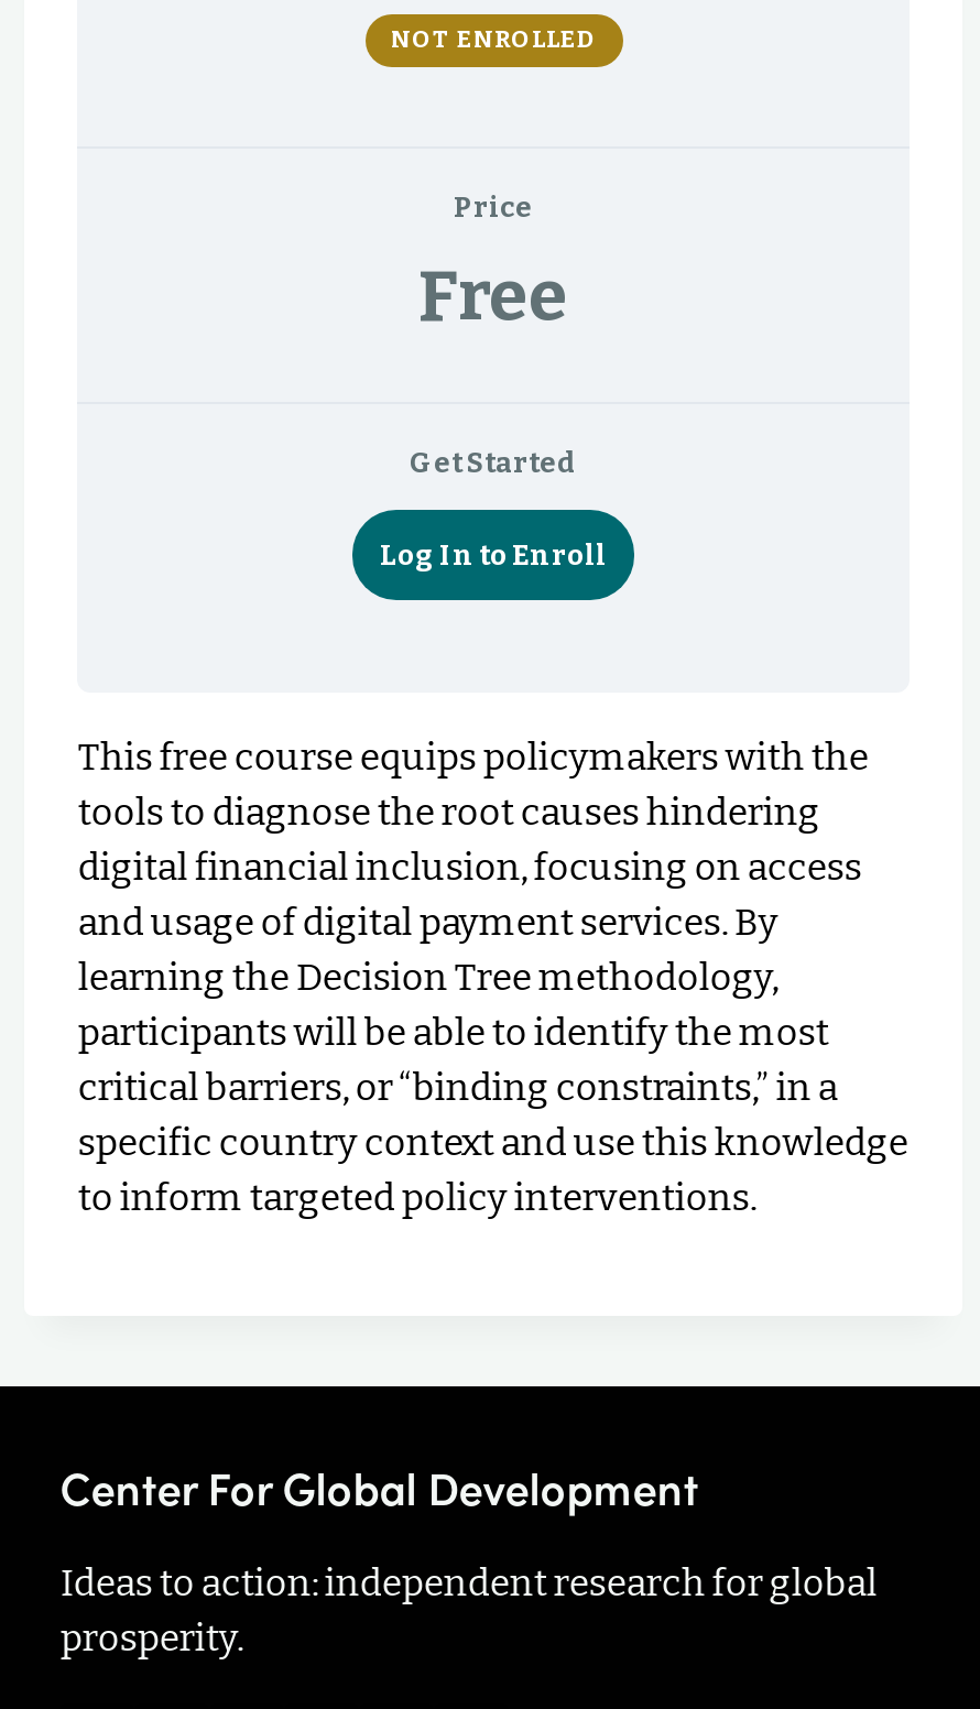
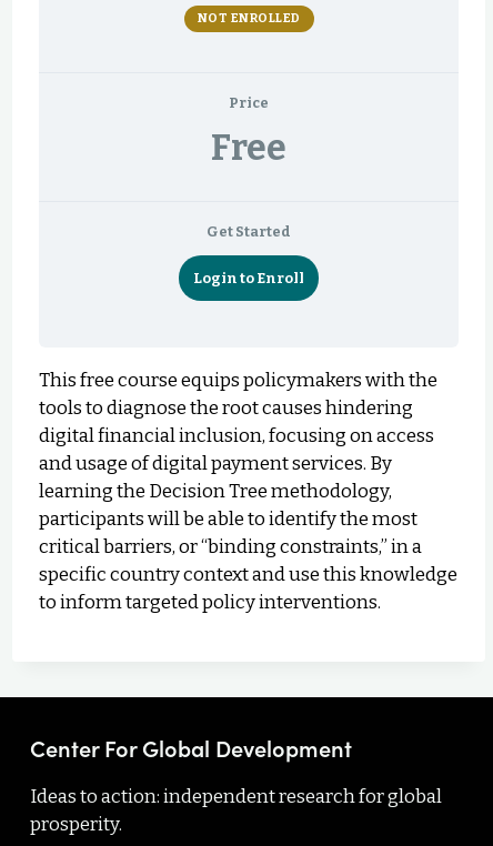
[380,538,607,572] Log In to Enroll -> [193,270,304,286] Login to Enroll

